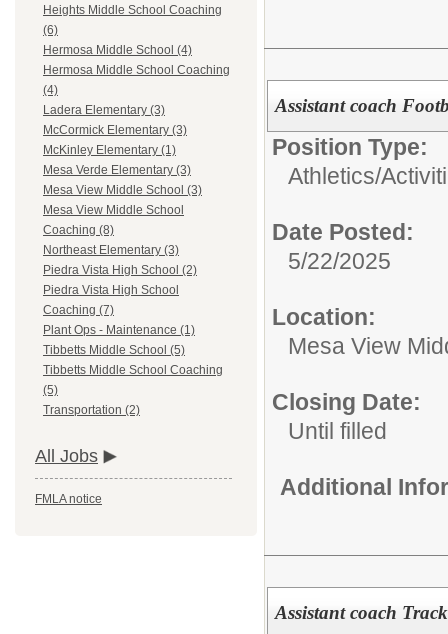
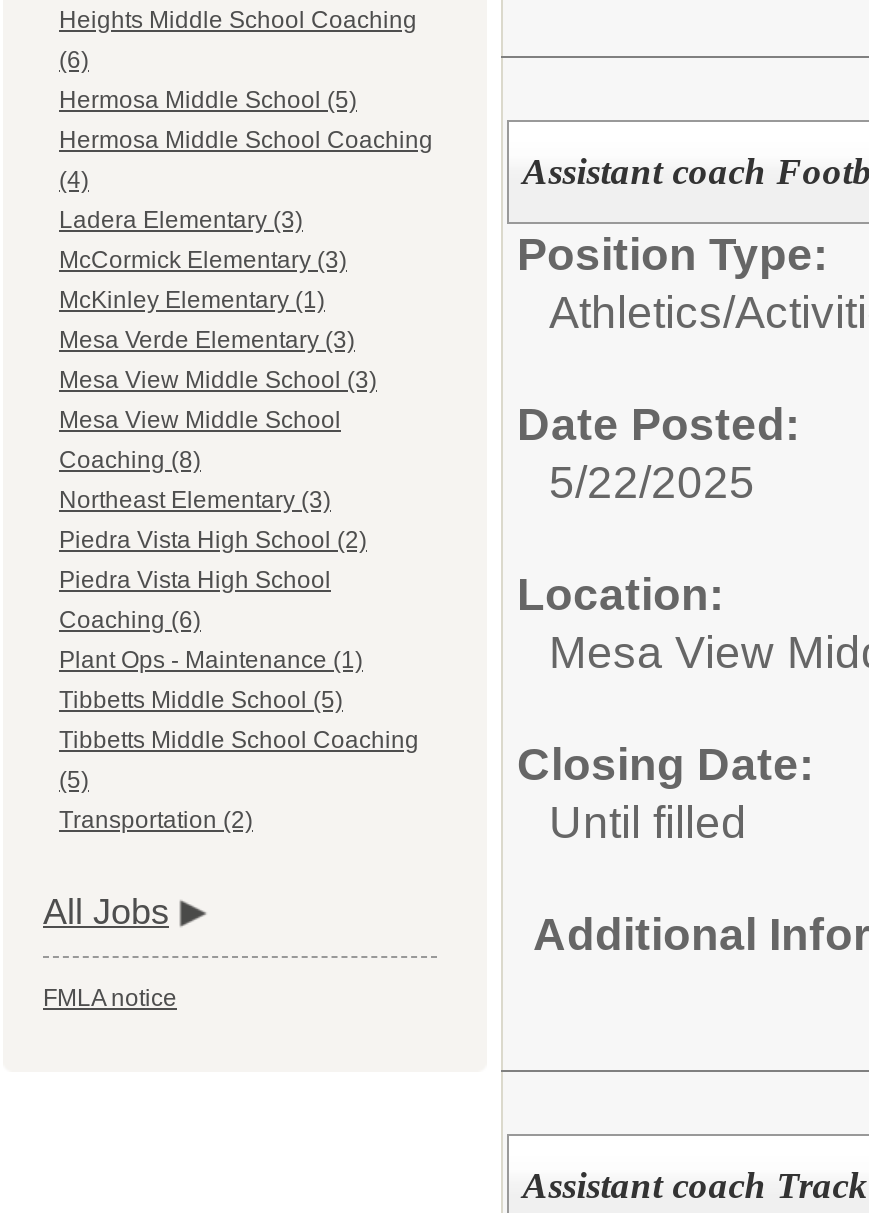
[43,43,192,57] Hermosa Middle School (4) -> [59,87,357,115] Hermosa Middle School (5)
[43,303,114,317] Coaching (7) -> [59,607,201,635] Coaching (6)

